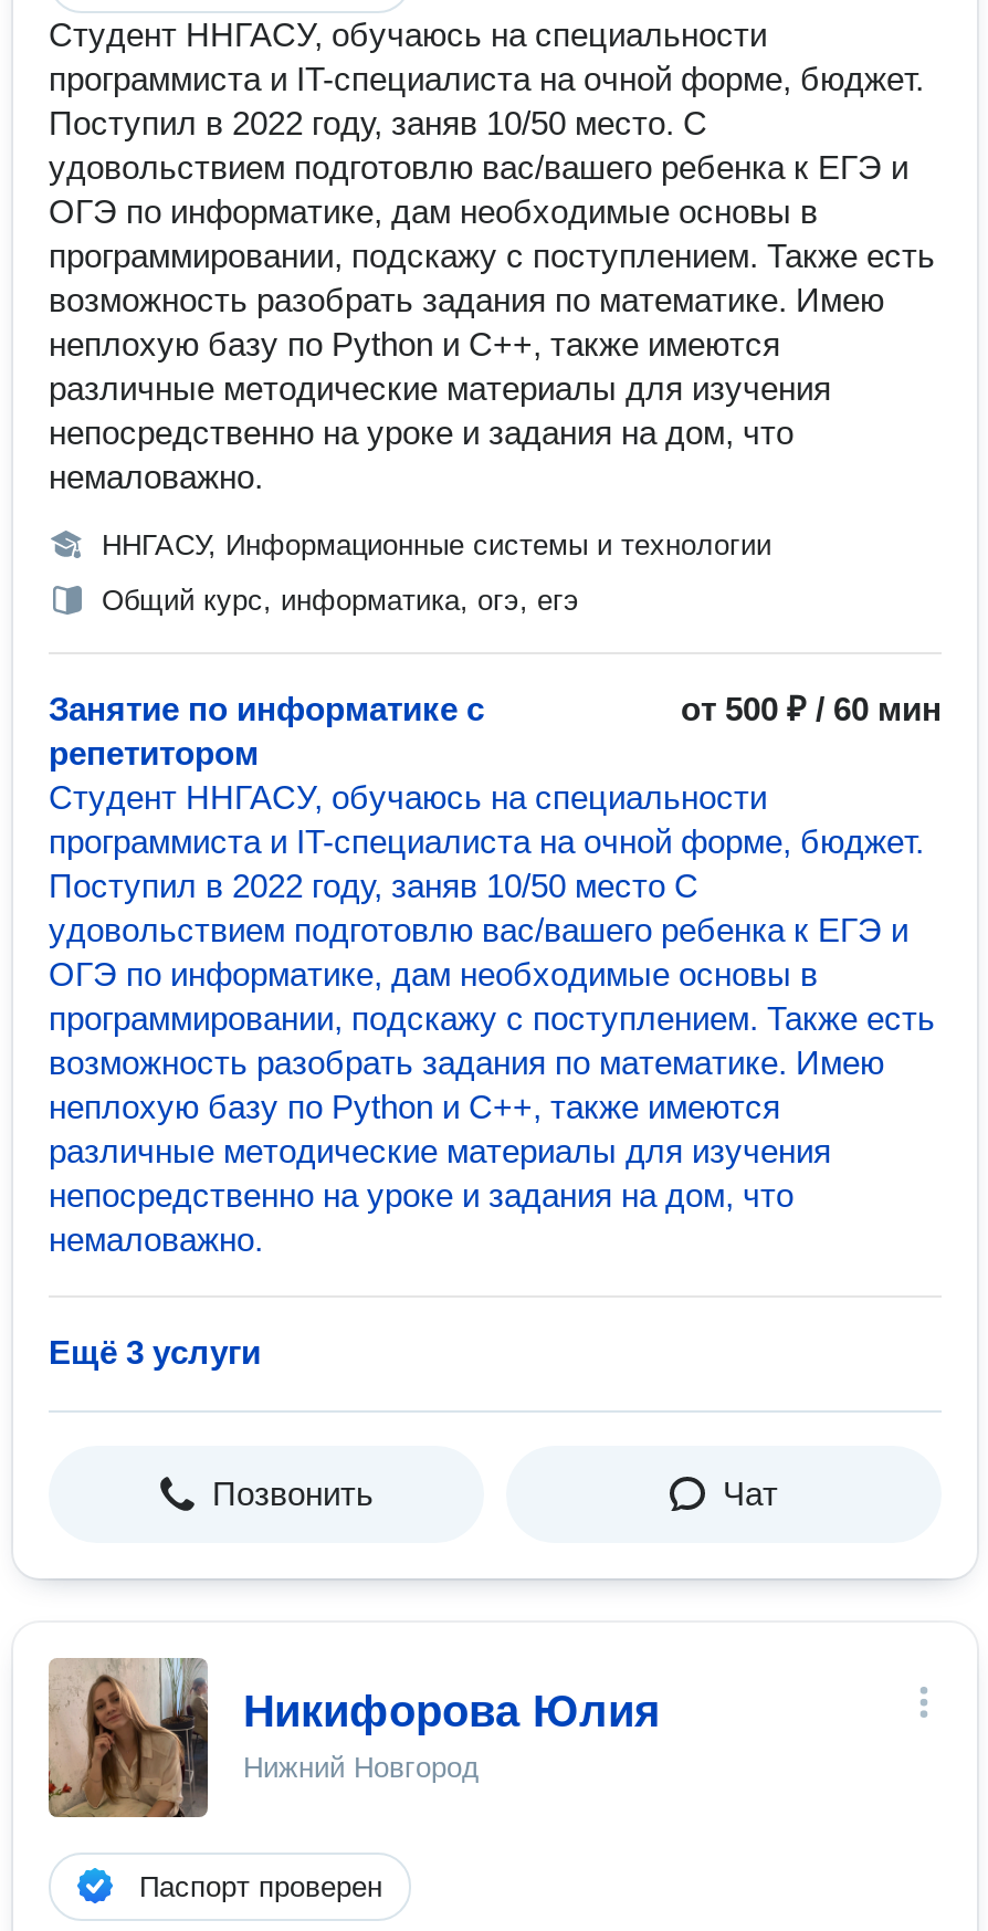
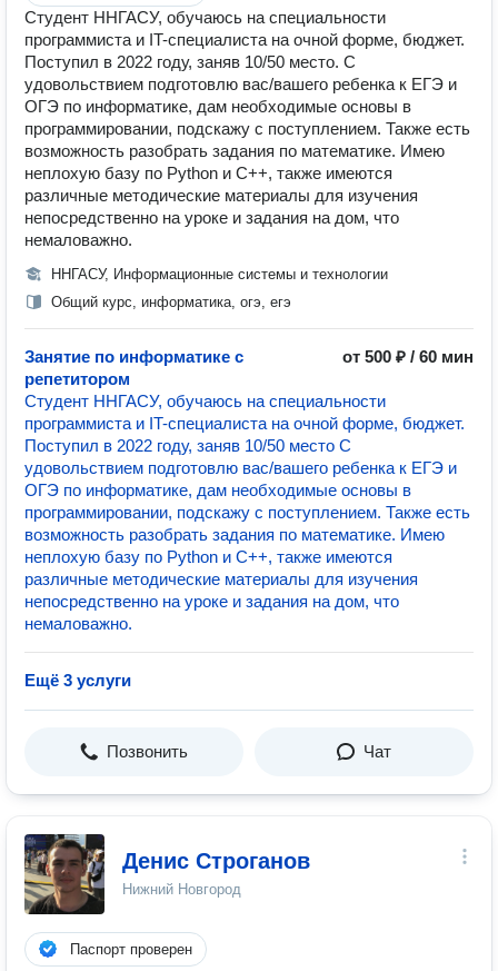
[46,1656,661,1819] [image] | Никифорова Юлия -> [23,833,310,915] [image] | Денис Строганов

